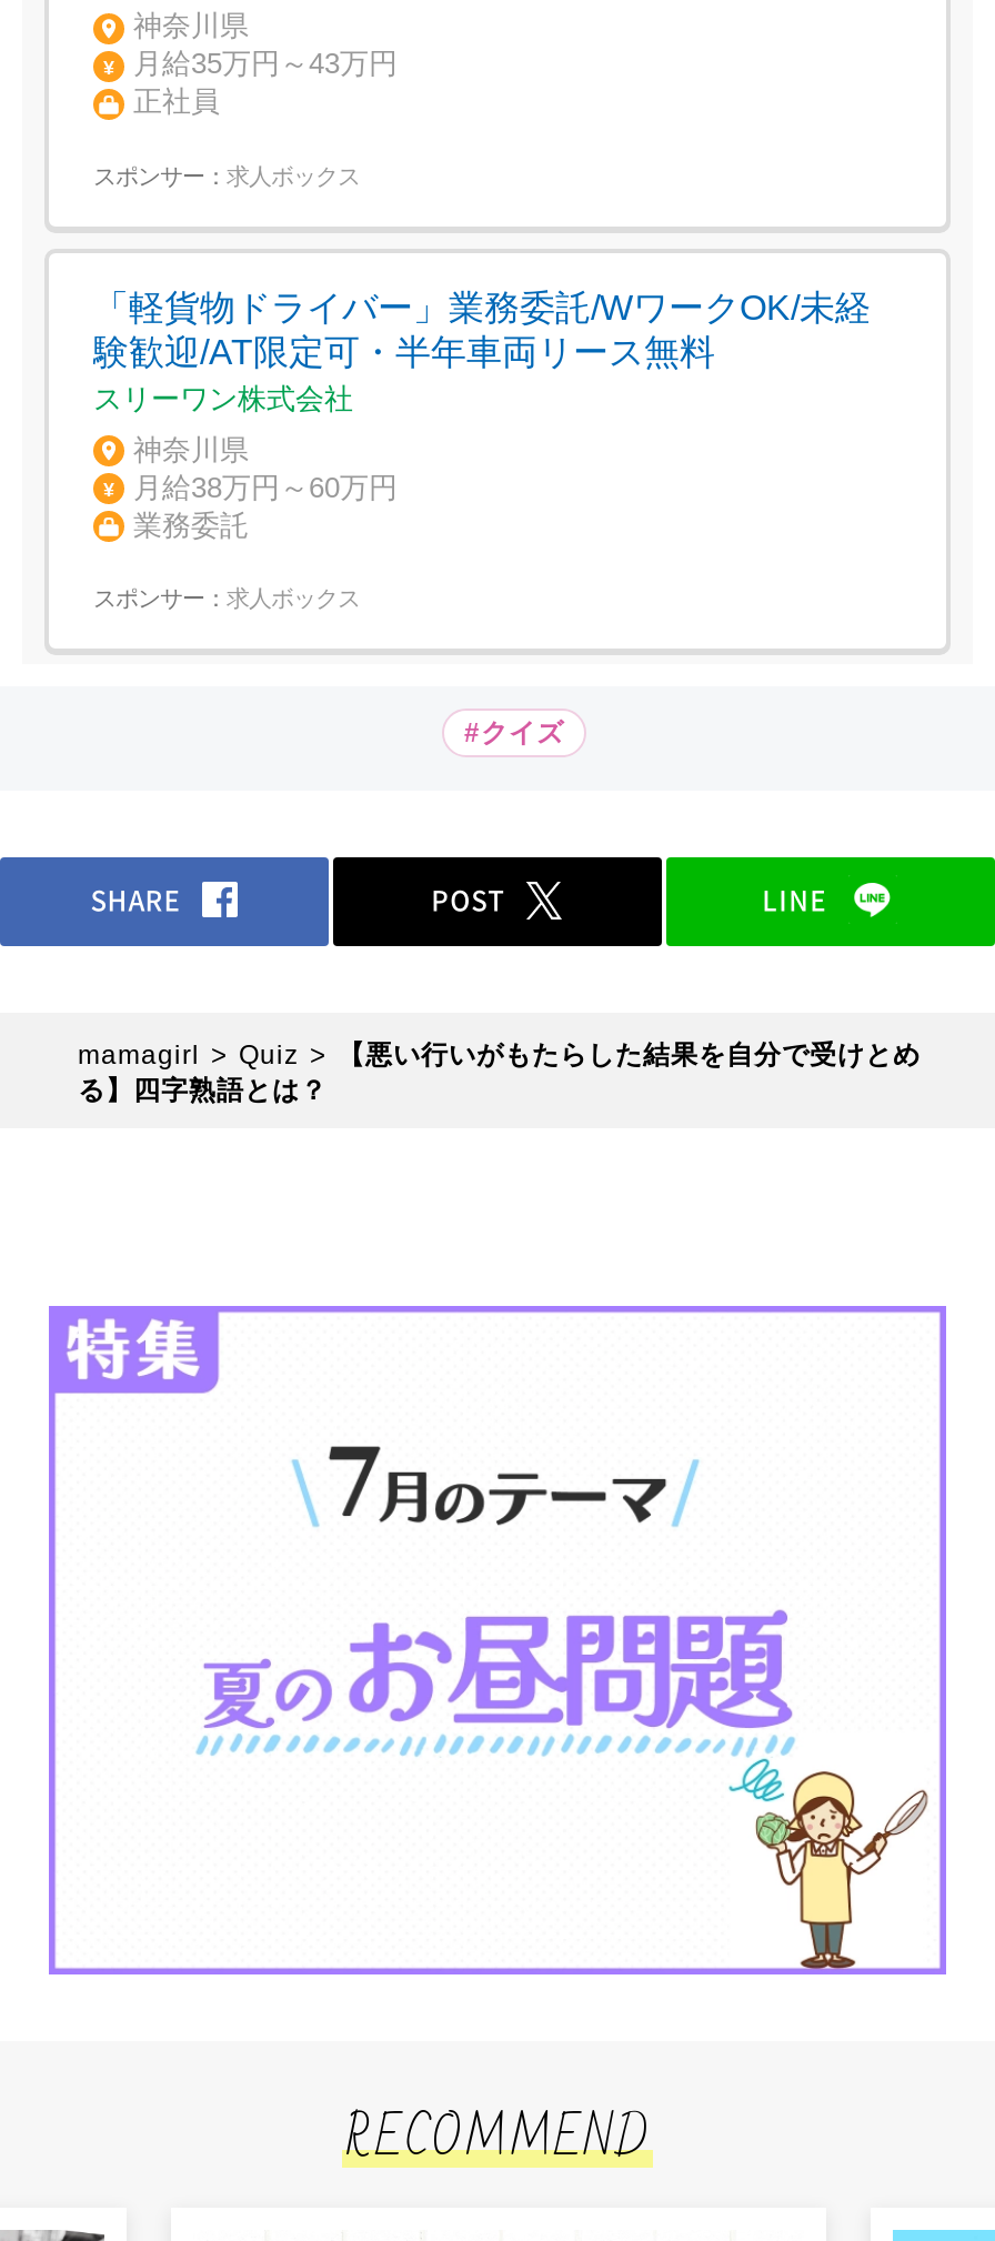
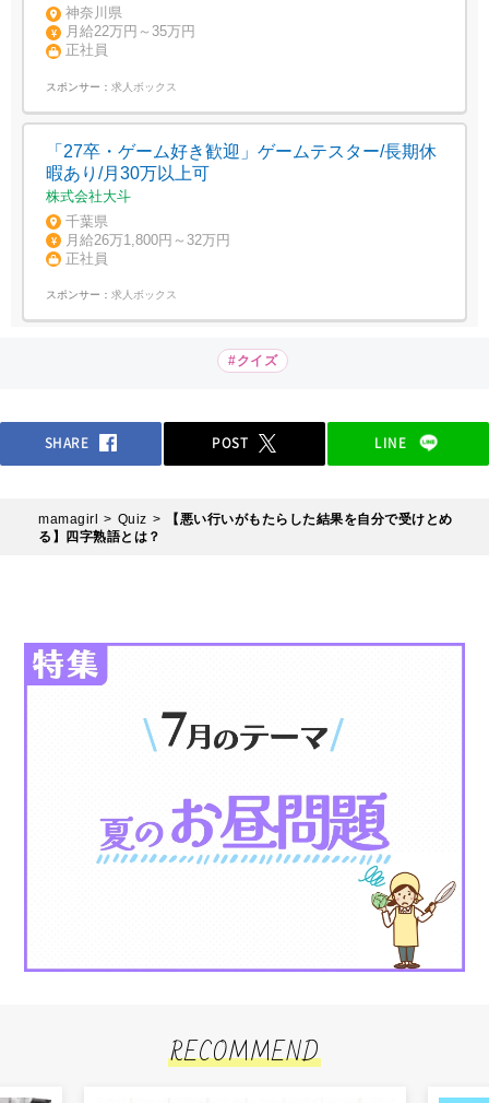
[133,48,398,81] 月給35万円～43万円 -> [65,24,195,40] 月給22万円～35万円
[93,288,871,414] 「軽貨物ドライバー」業務委託/WワークOK/未経 | 験歓迎/AT限定可・半年車両リース無料 | スリーワン株式会社 -> [46,142,437,204] 「27卒・ゲーム好き歓迎」ゲームテスター/長期休 | 暇あり/月30万以上可 | 株式会社大斗
[133,432,398,541] 神奈川県 | 月給38万円～60万円 | 業務委託 -> [65,213,230,266] 千葉県 | 月給26万1,800円～32万円 | 正社員

